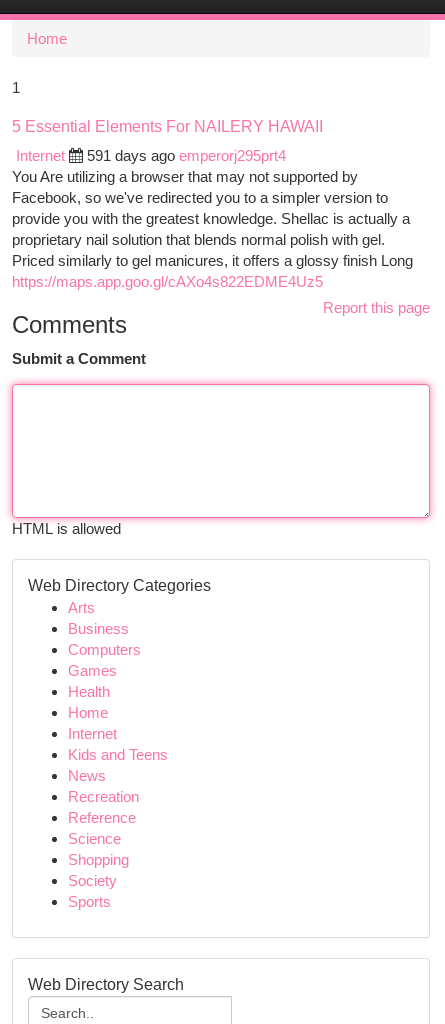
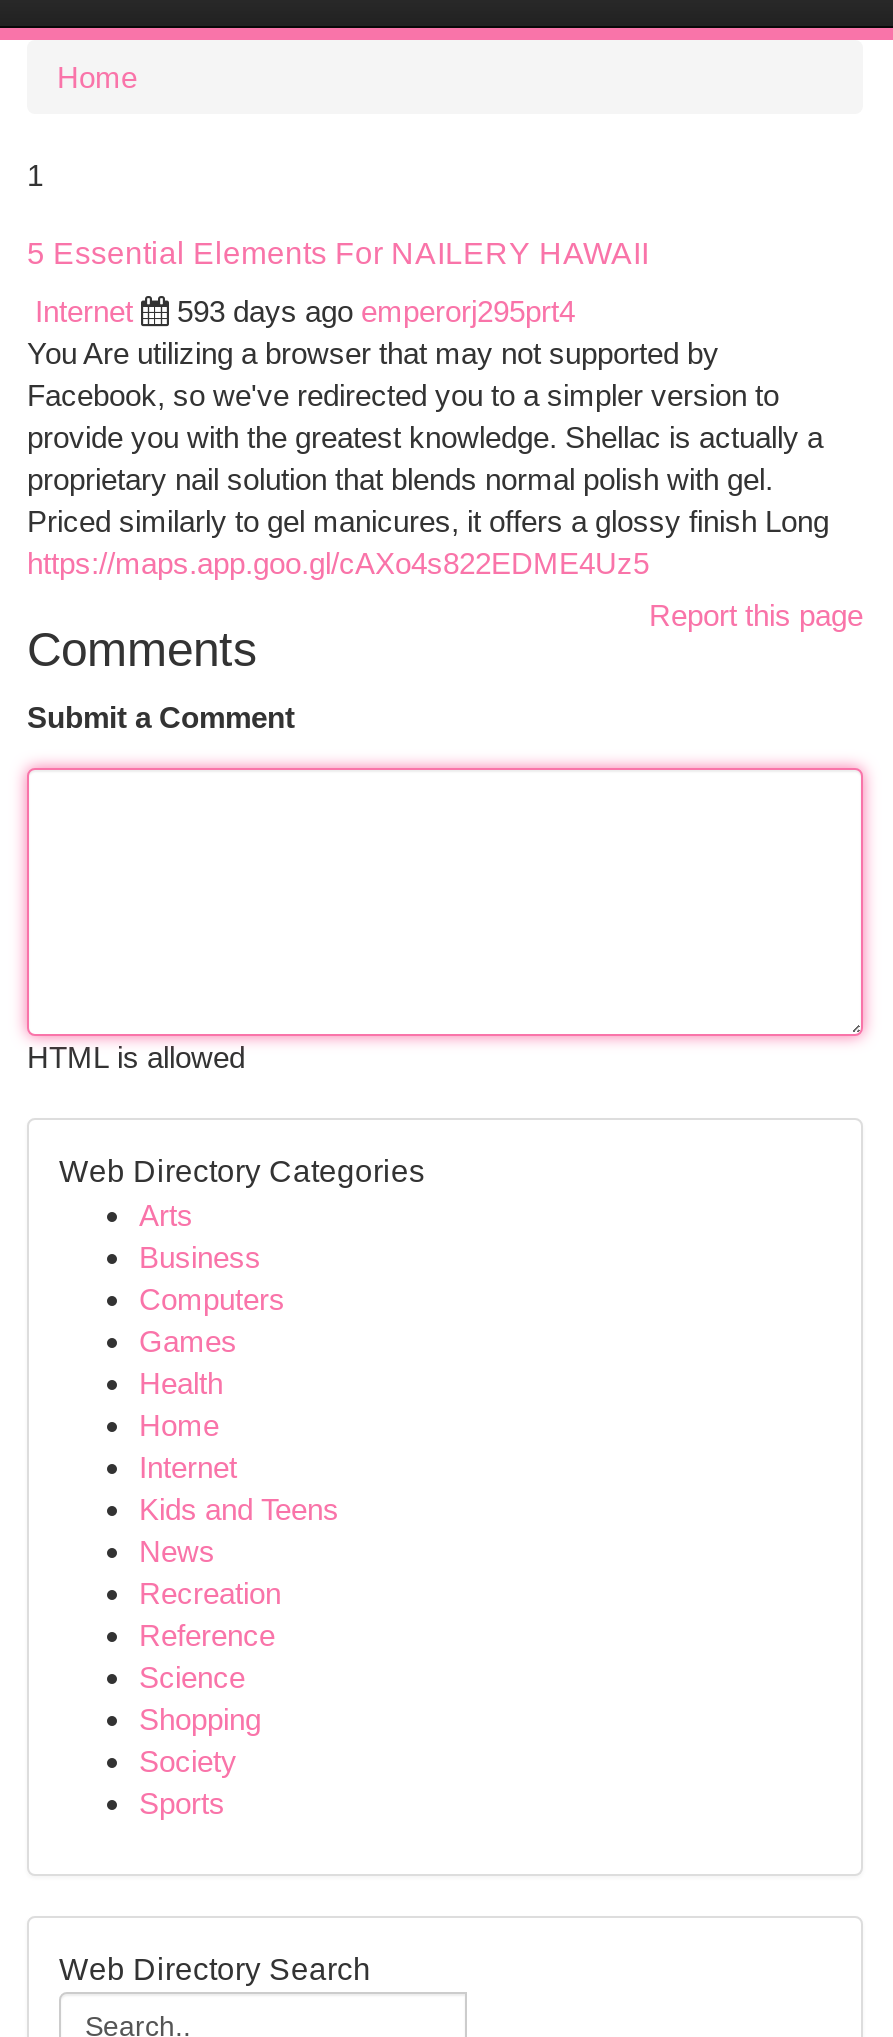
[87,147,286,164] 591 days ago emperorj295prt4 -> [177,294,575,328] 593 days ago emperorj295prt4

